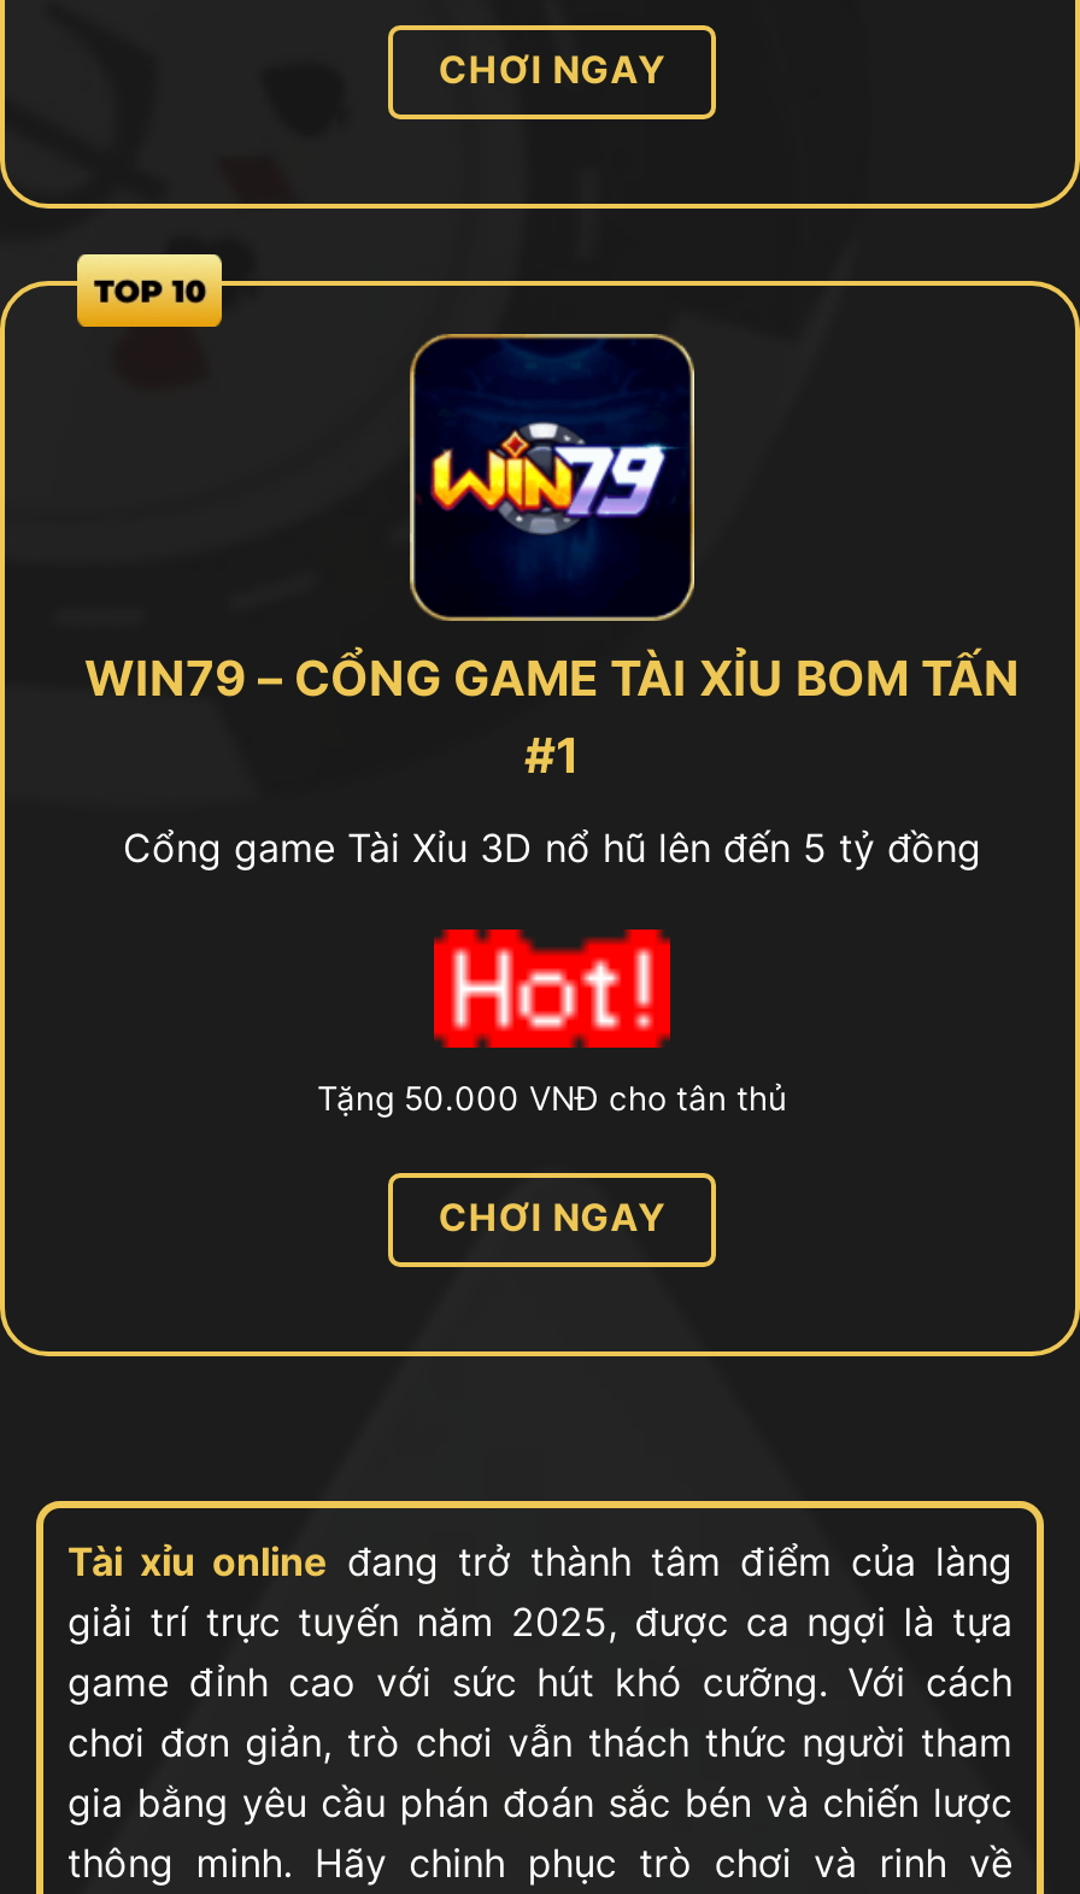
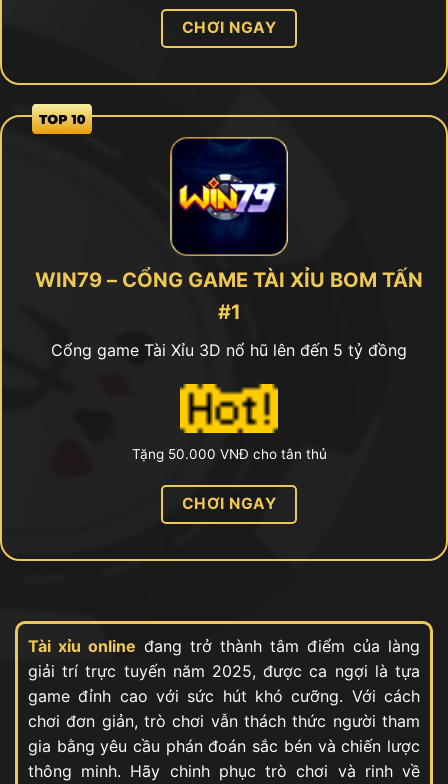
[432,927,673,1050] [image] -> [179,383,279,434] [image]

